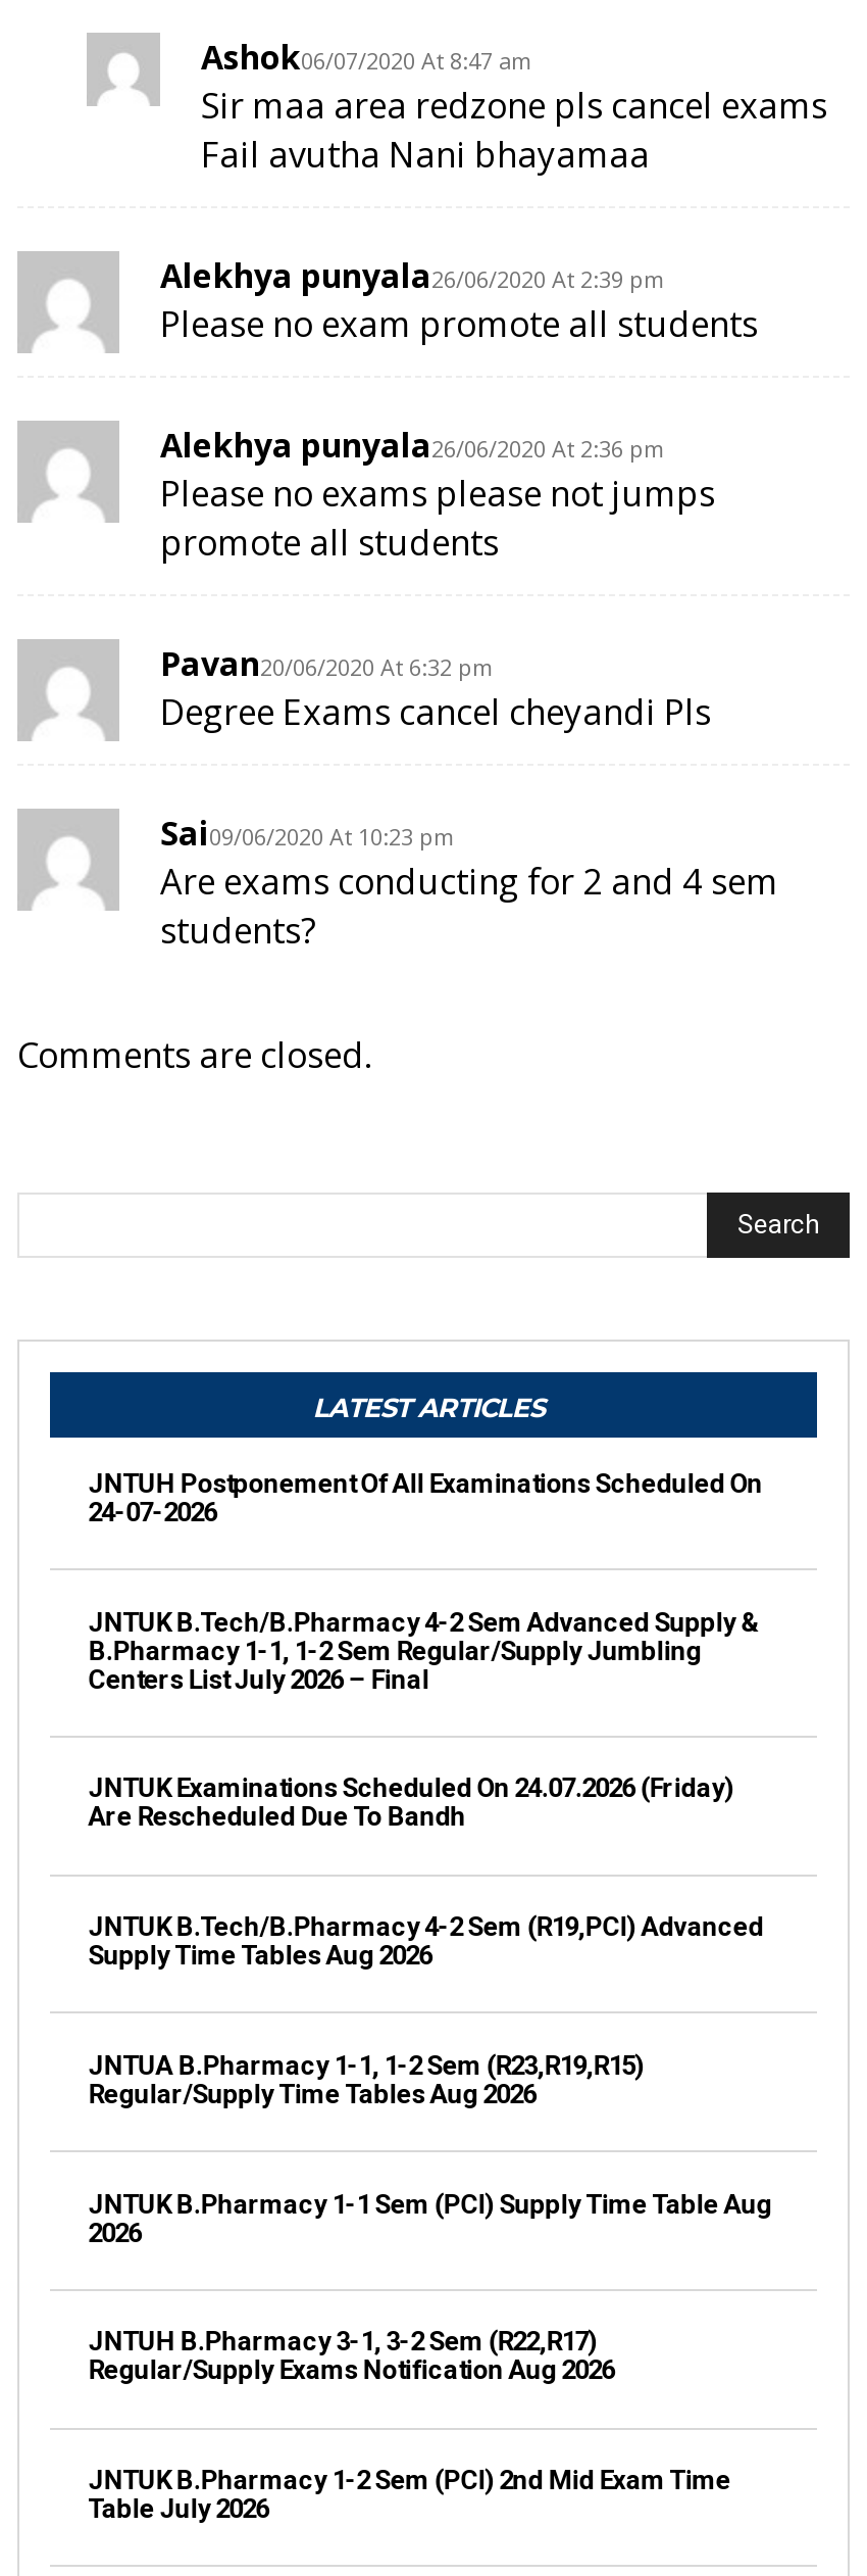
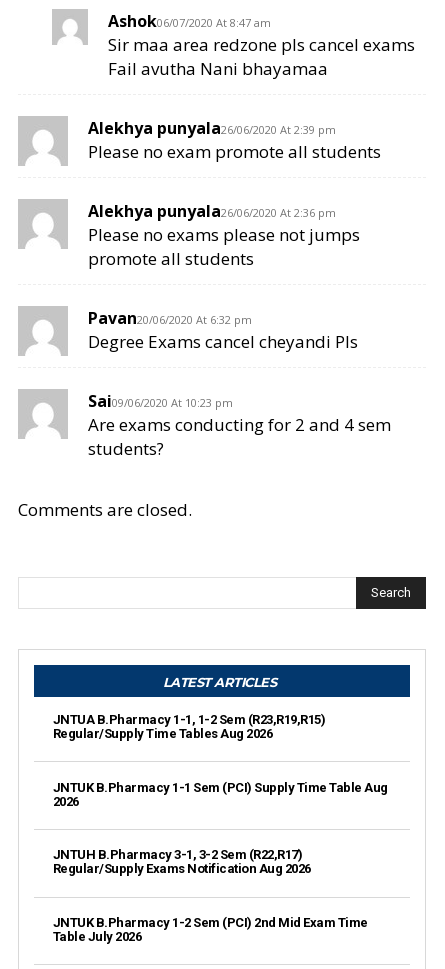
[88,1468,763,1527] JNTUH Postponement Of All Examinations Scheduled On | 24-07-2026 -> none
[88,1606,761,1694] JNTUK B.Tech/B.Pharmacy 4-2 Sem Advanced Supply & | B.Pharmacy 1-1, 1-2 Sem Regular/Supply Jumbling | Centers List July 2026 – Final -> none
[88,1773,734,1832] JNTUK Examinations Scheduled On 24.07.2026 (Friday) | Are Rescheduled Due To Bandh -> none
[88,1911,764,1971] JNTUK B.Tech/B.Pharmacy 4-2 Sem (R19,PCI) Advanced | Supply Time Tables Aug 2026 -> none

